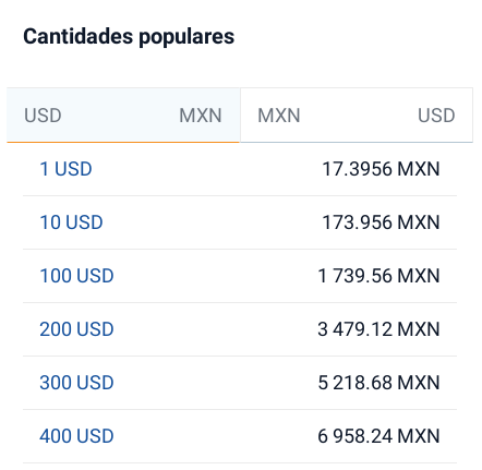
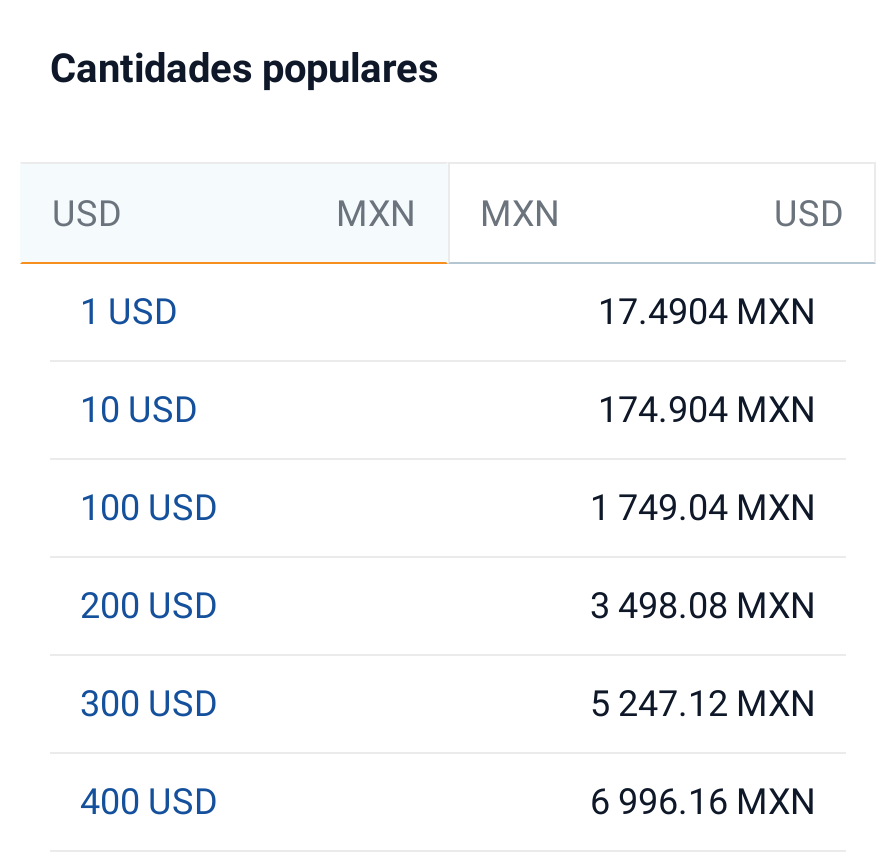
[322,157,441,180] 17.3956 MXN -> [598,290,816,332] 17.4904 MXN
[322,210,441,233] 173.956 MXN -> [598,388,816,430] 174.904 MXN
[317,264,441,287] 1 739.56 MXN -> [590,486,816,528] 1 749.04 MXN
[317,317,441,340] 3 479.12 MXN -> [590,584,816,626] 3 498.08 MXN
[317,371,441,394] 5 218.68 MXN -> [590,682,816,724] 5 247.12 MXN
[317,424,441,447] 6 958.24 MXN -> [590,780,816,822] 6 996.16 MXN

